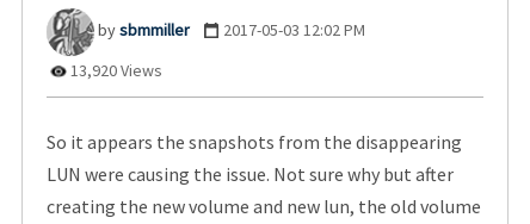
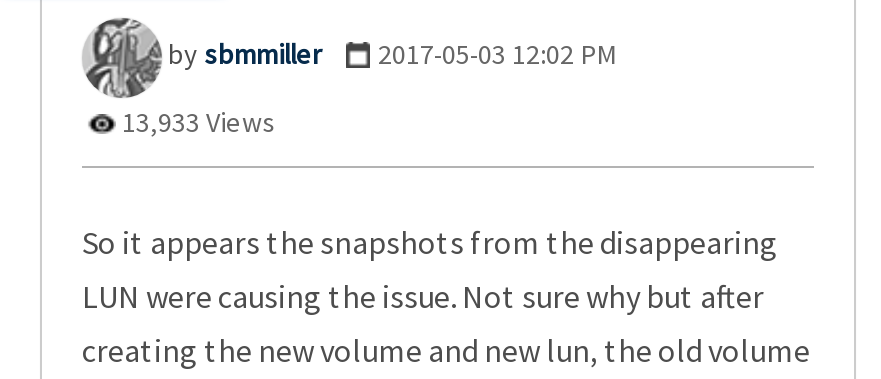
[67,60,162,81] 13,920 Views -> [116,104,276,140] 13,933 Views

